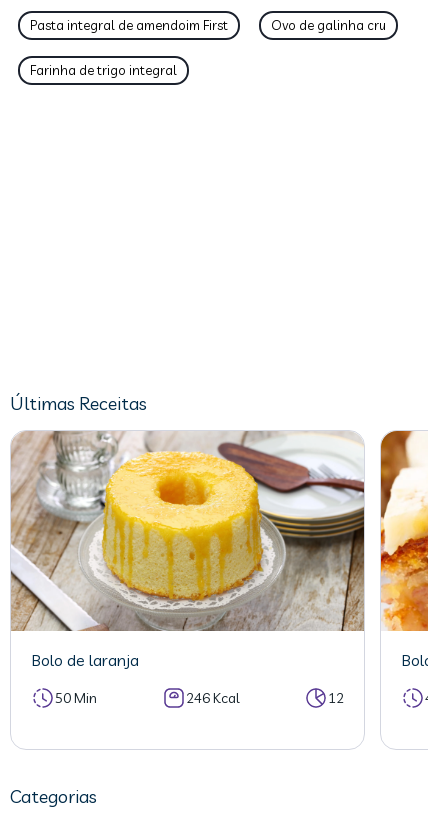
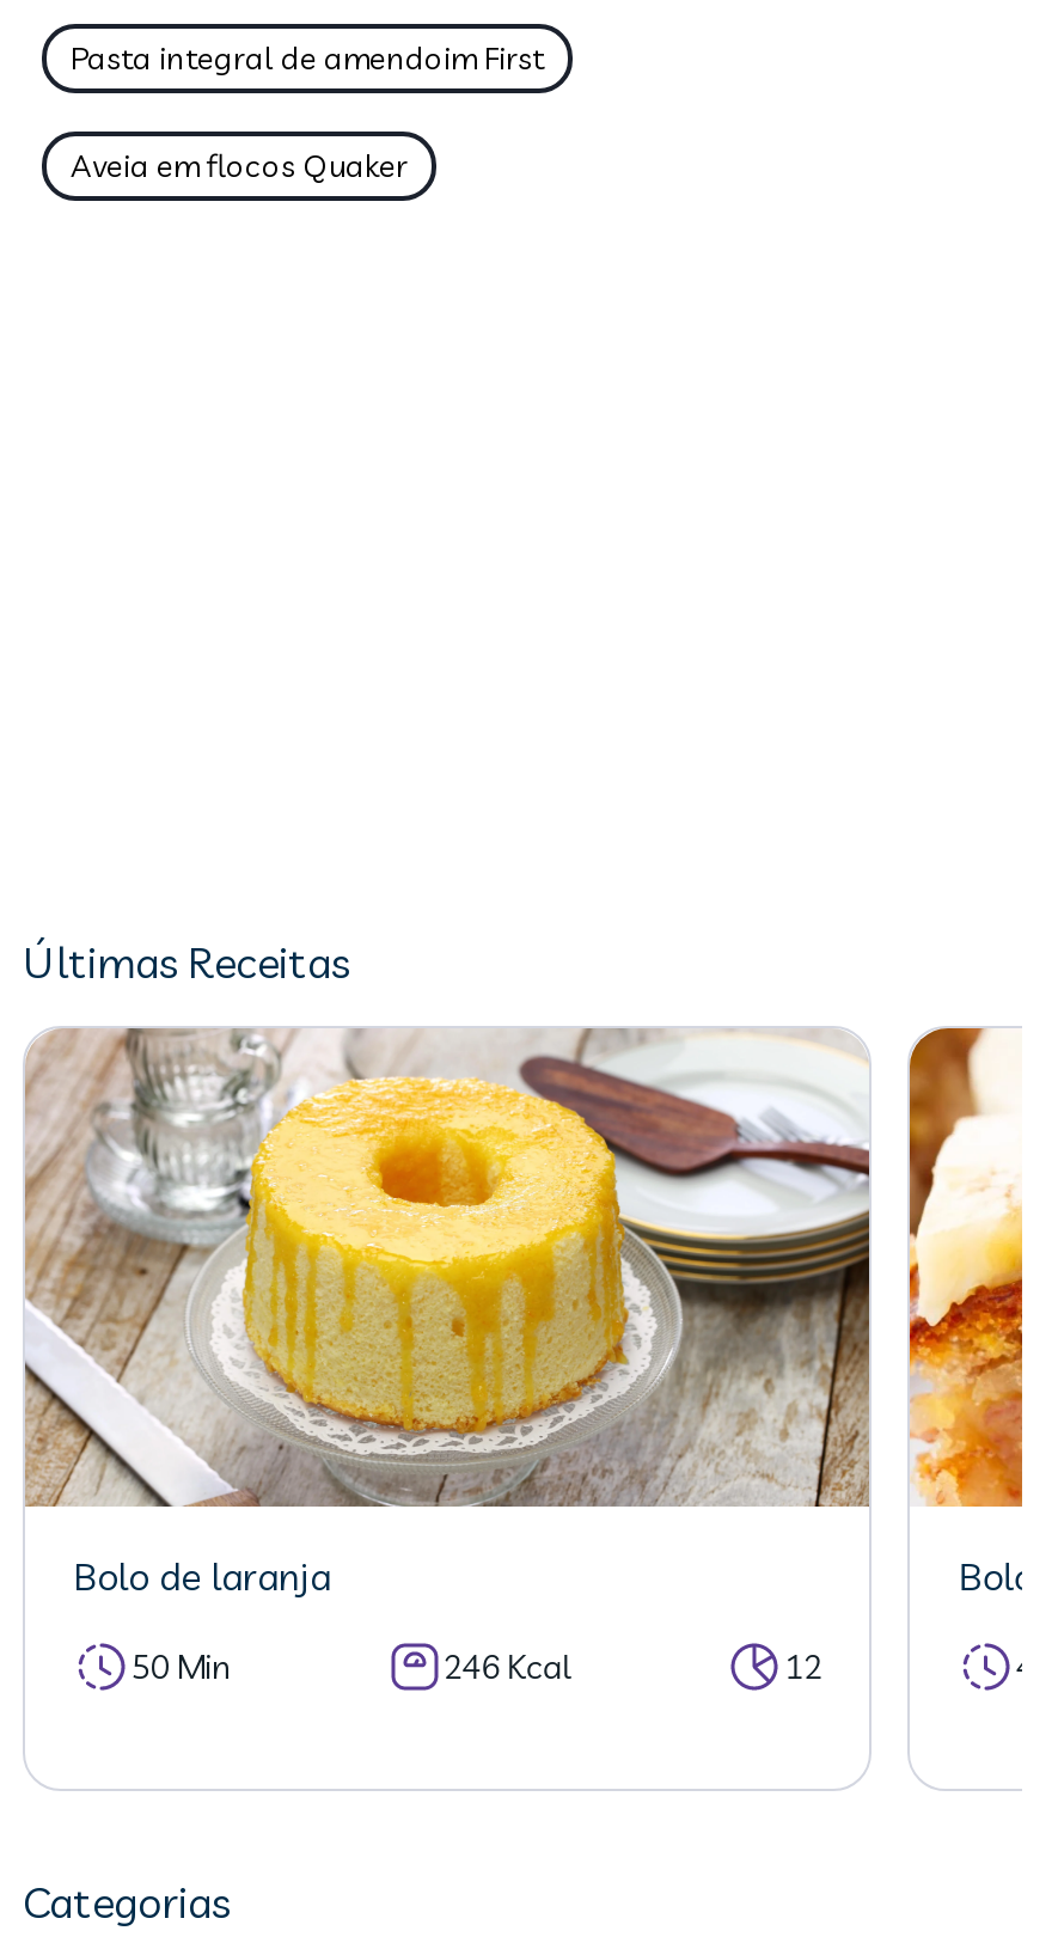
[30,17,386,78] Ovo de galinha cru | Farinha de trigo integral -> [71,146,408,184] Aveia em flocos Quaker

